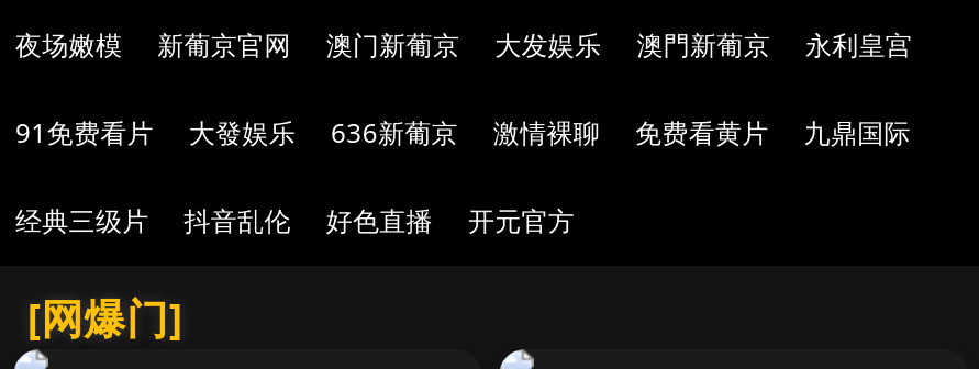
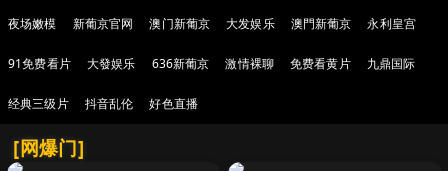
[468,202,575,239] 开元官方 -> none

